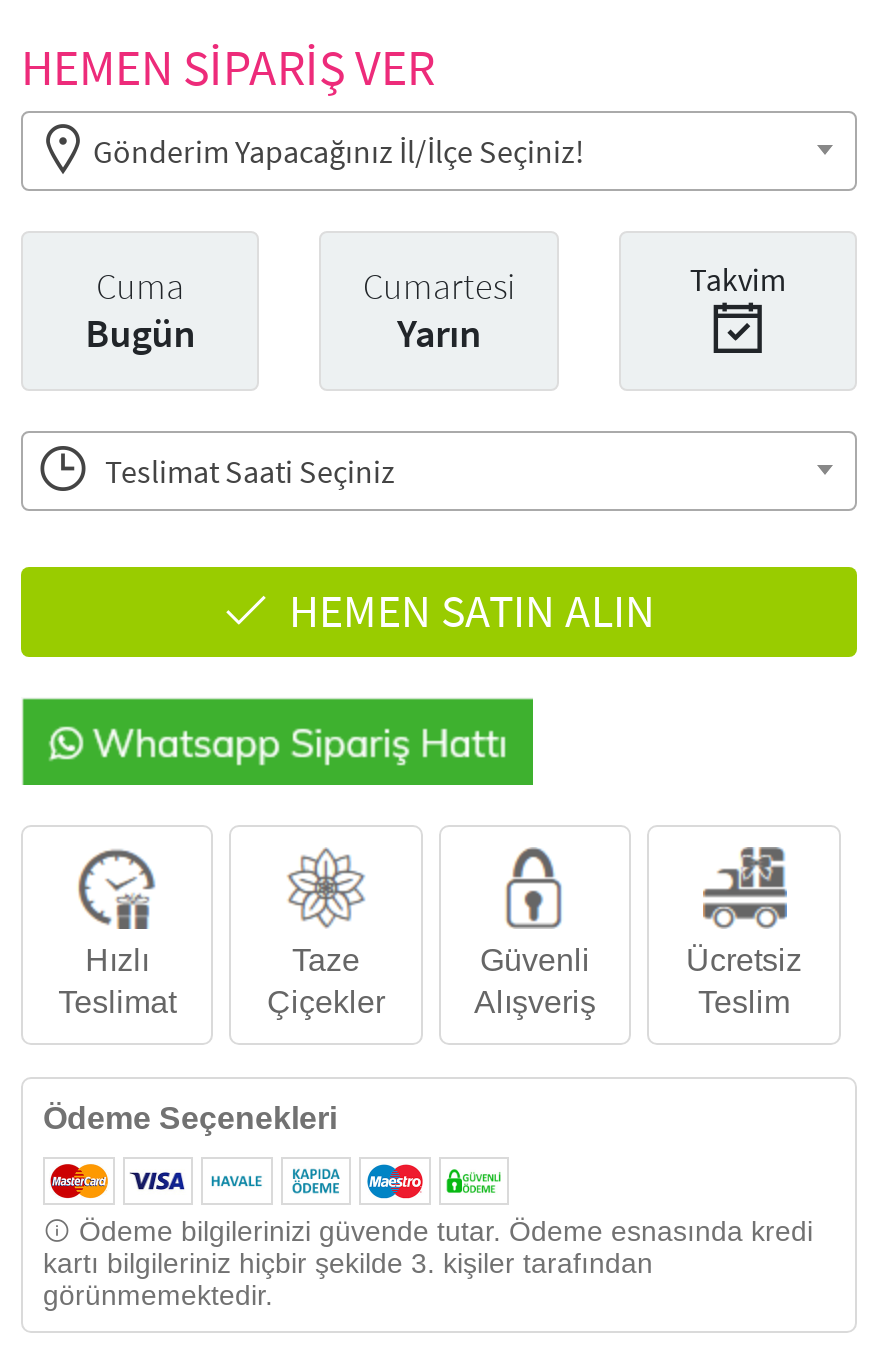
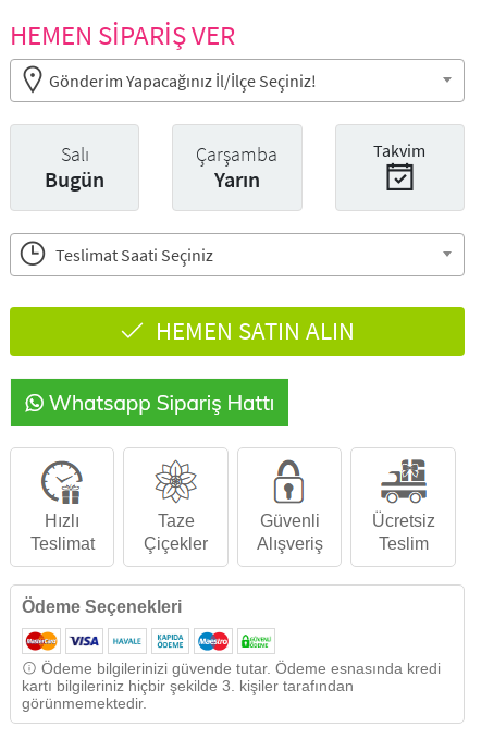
[96,262,184,308] Cuma -> [61,141,89,166] Salı
[363,262,515,308] Cumartesi -> [196,141,278,166] Çarşamba

